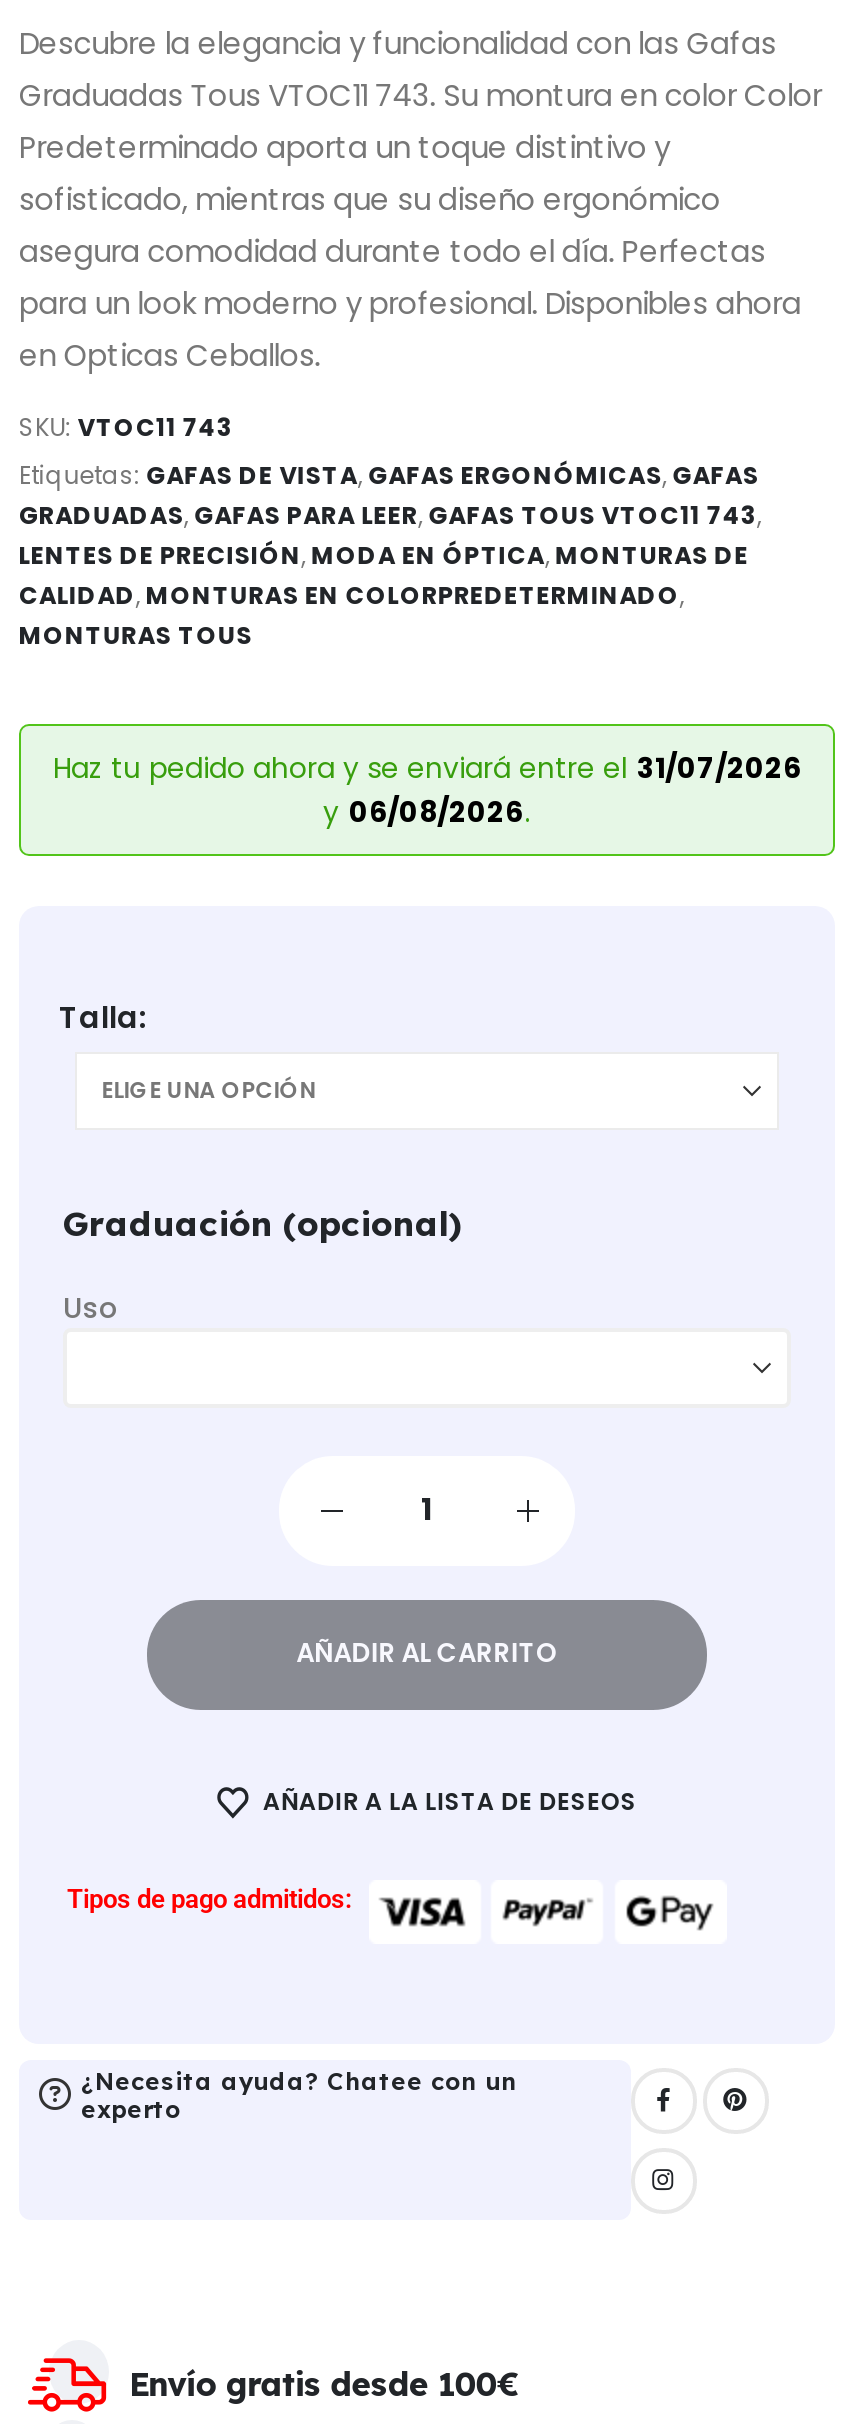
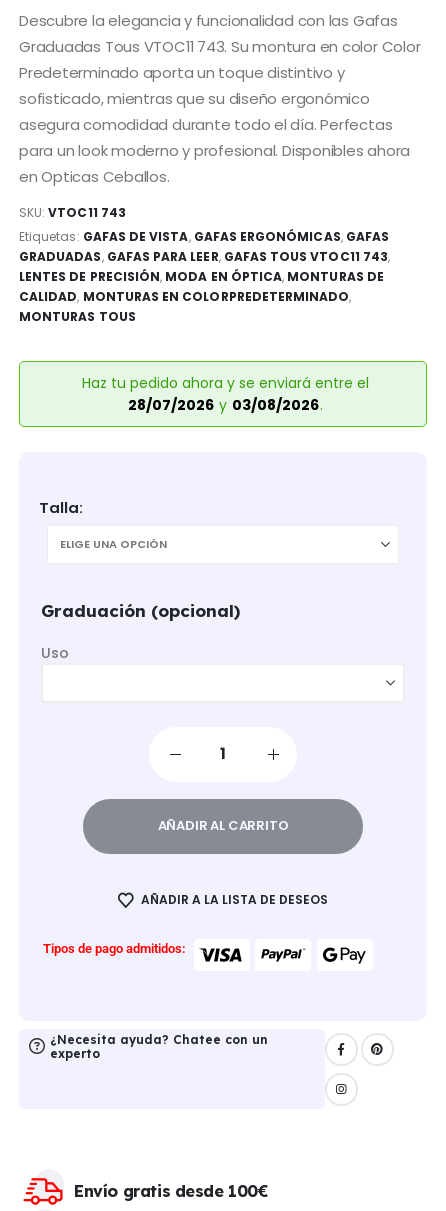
[53,748,801,832] Haz tu pedido ahora y se enviará entre el 31/07/2026 | y 06/08/2026. -> [82,373,369,415] Haz tu pedido ahora y se enviará entre el | 28/07/2026 y 03/08/2026.

